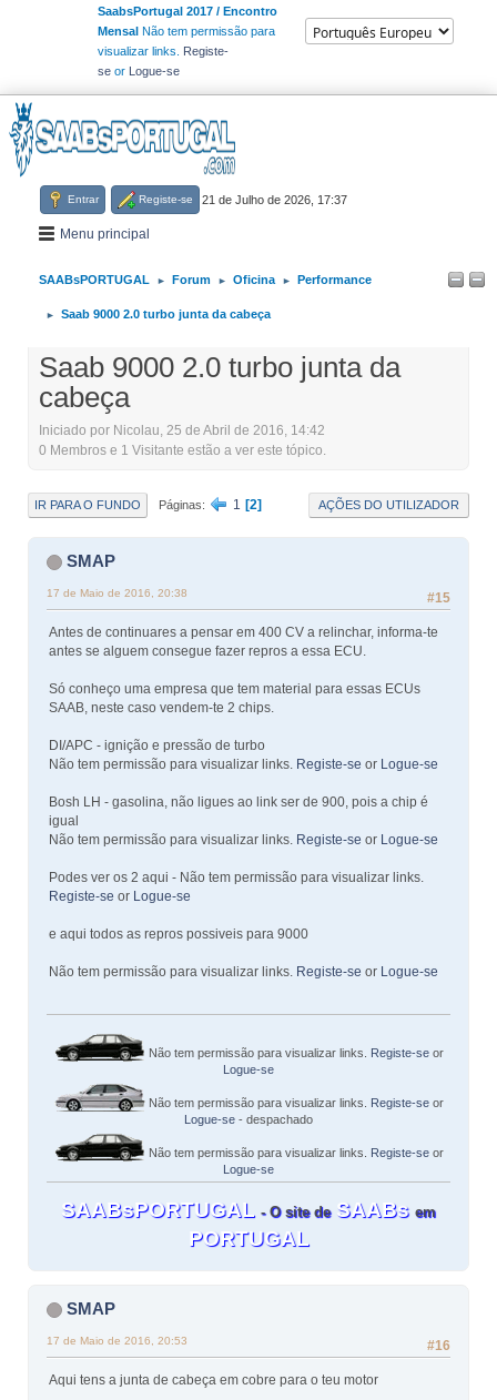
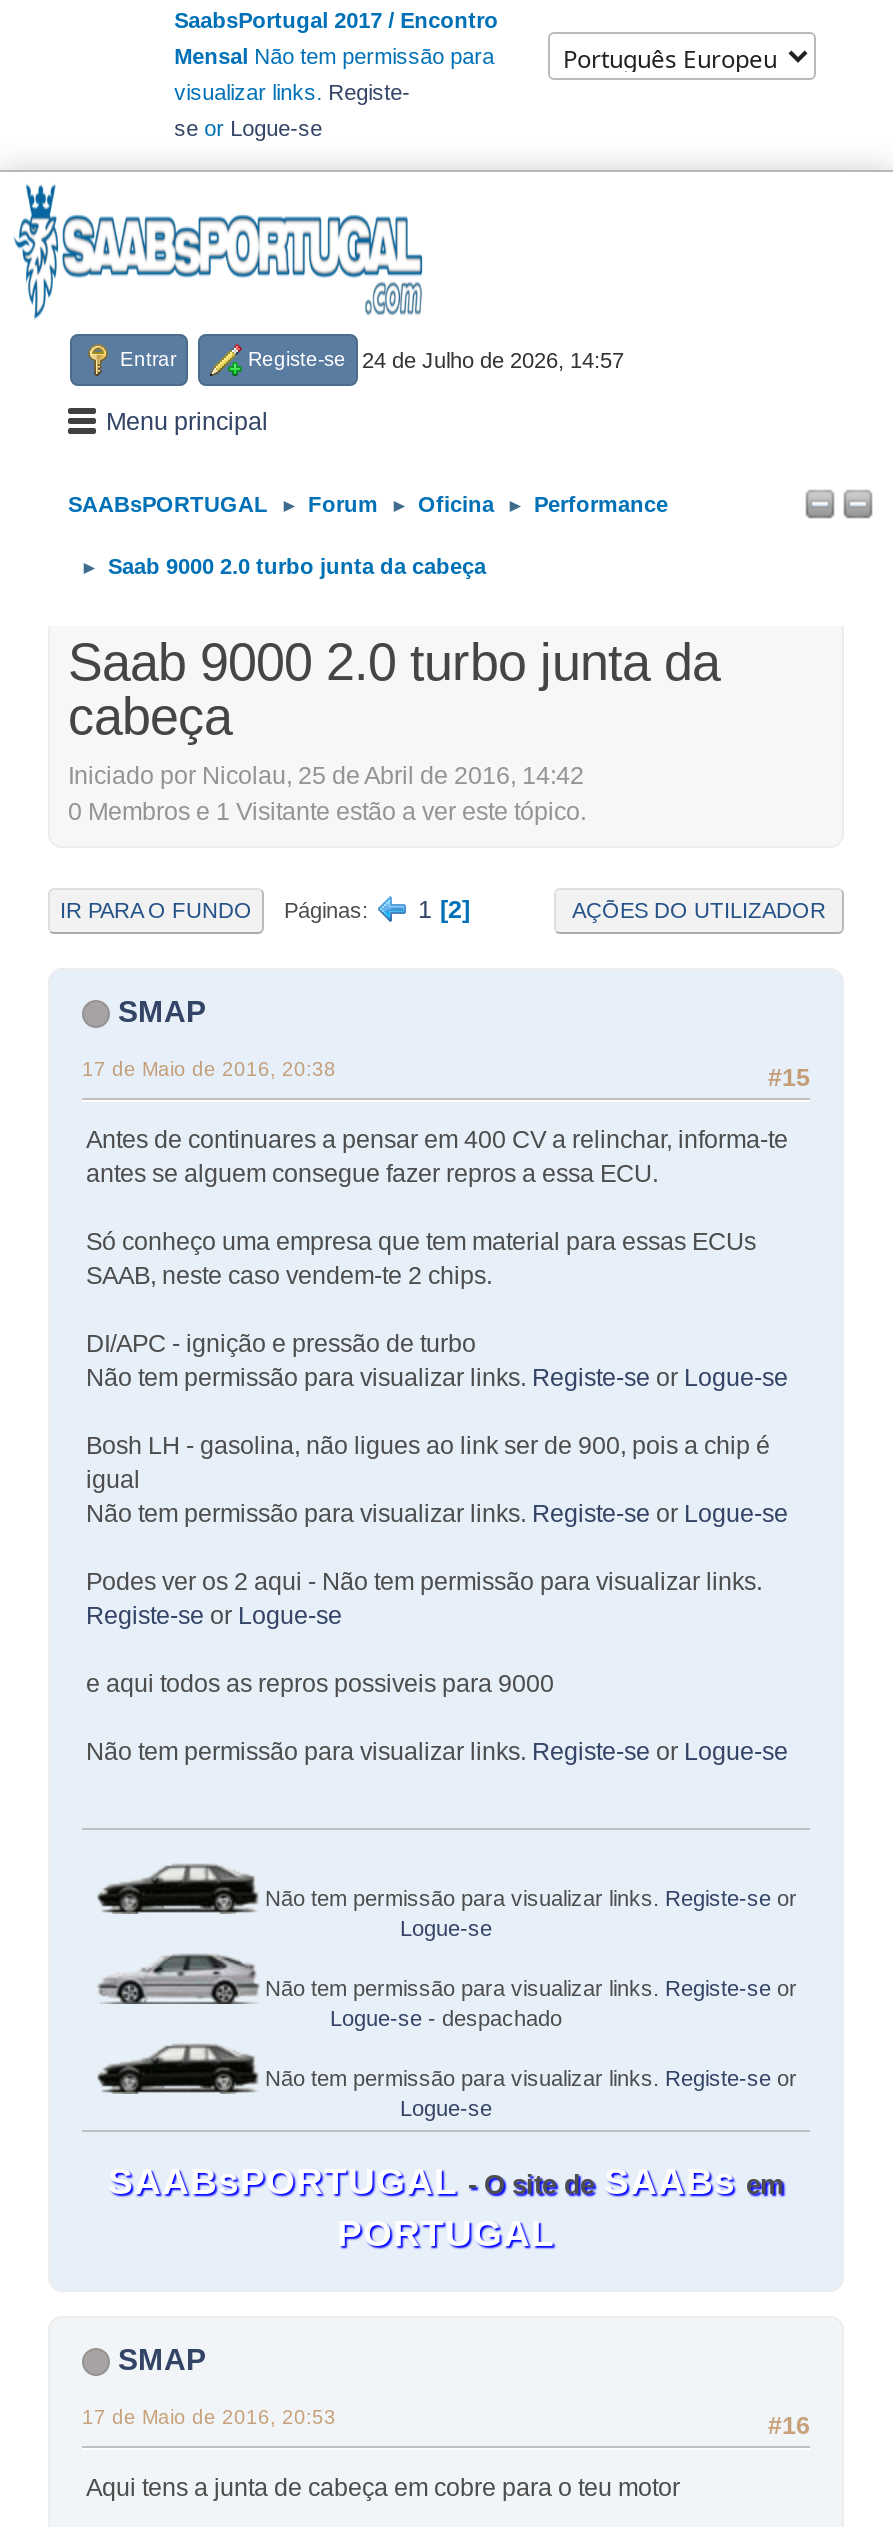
[139,193,347,206] Registe-se 21 de Julho de 2026, 17:37 -> [248,348,624,372] Registe-se 24 de Julho de 2026, 14:57

